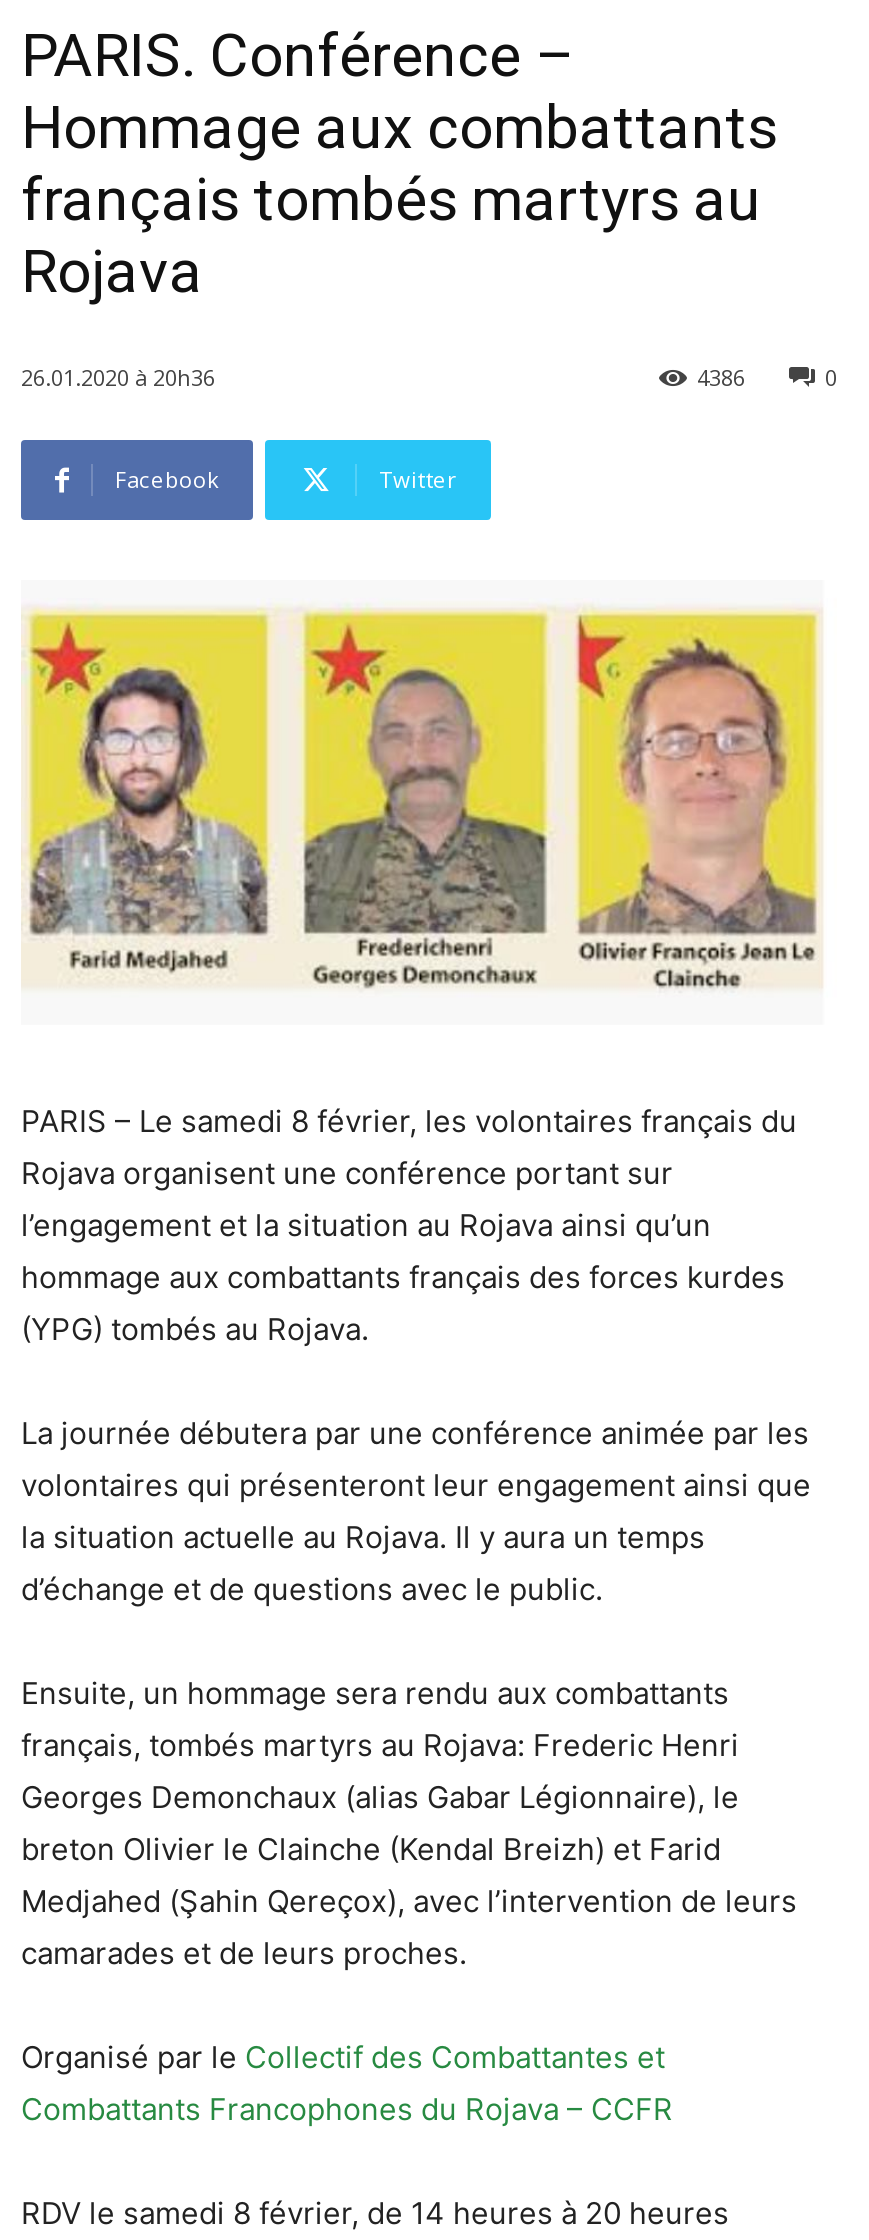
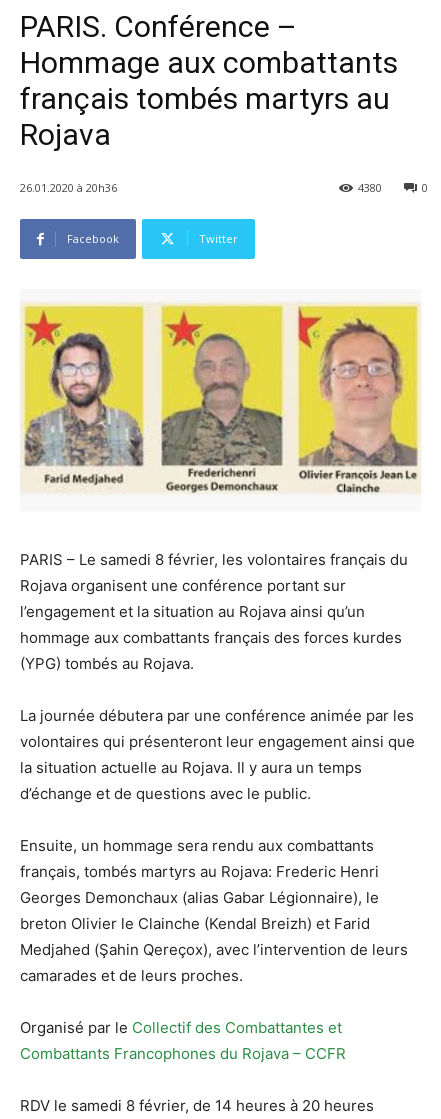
[697,362,745,392] 4386 -> [358,180,382,195] 4380

